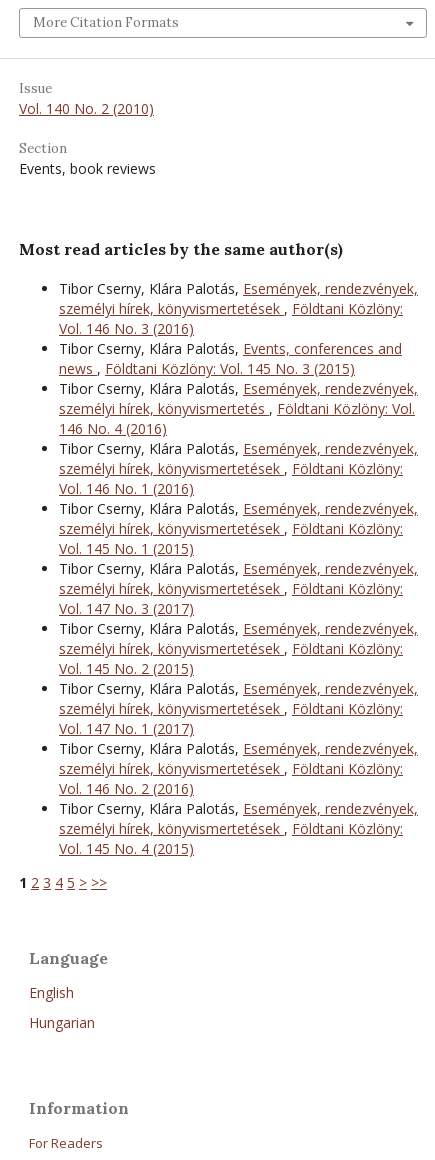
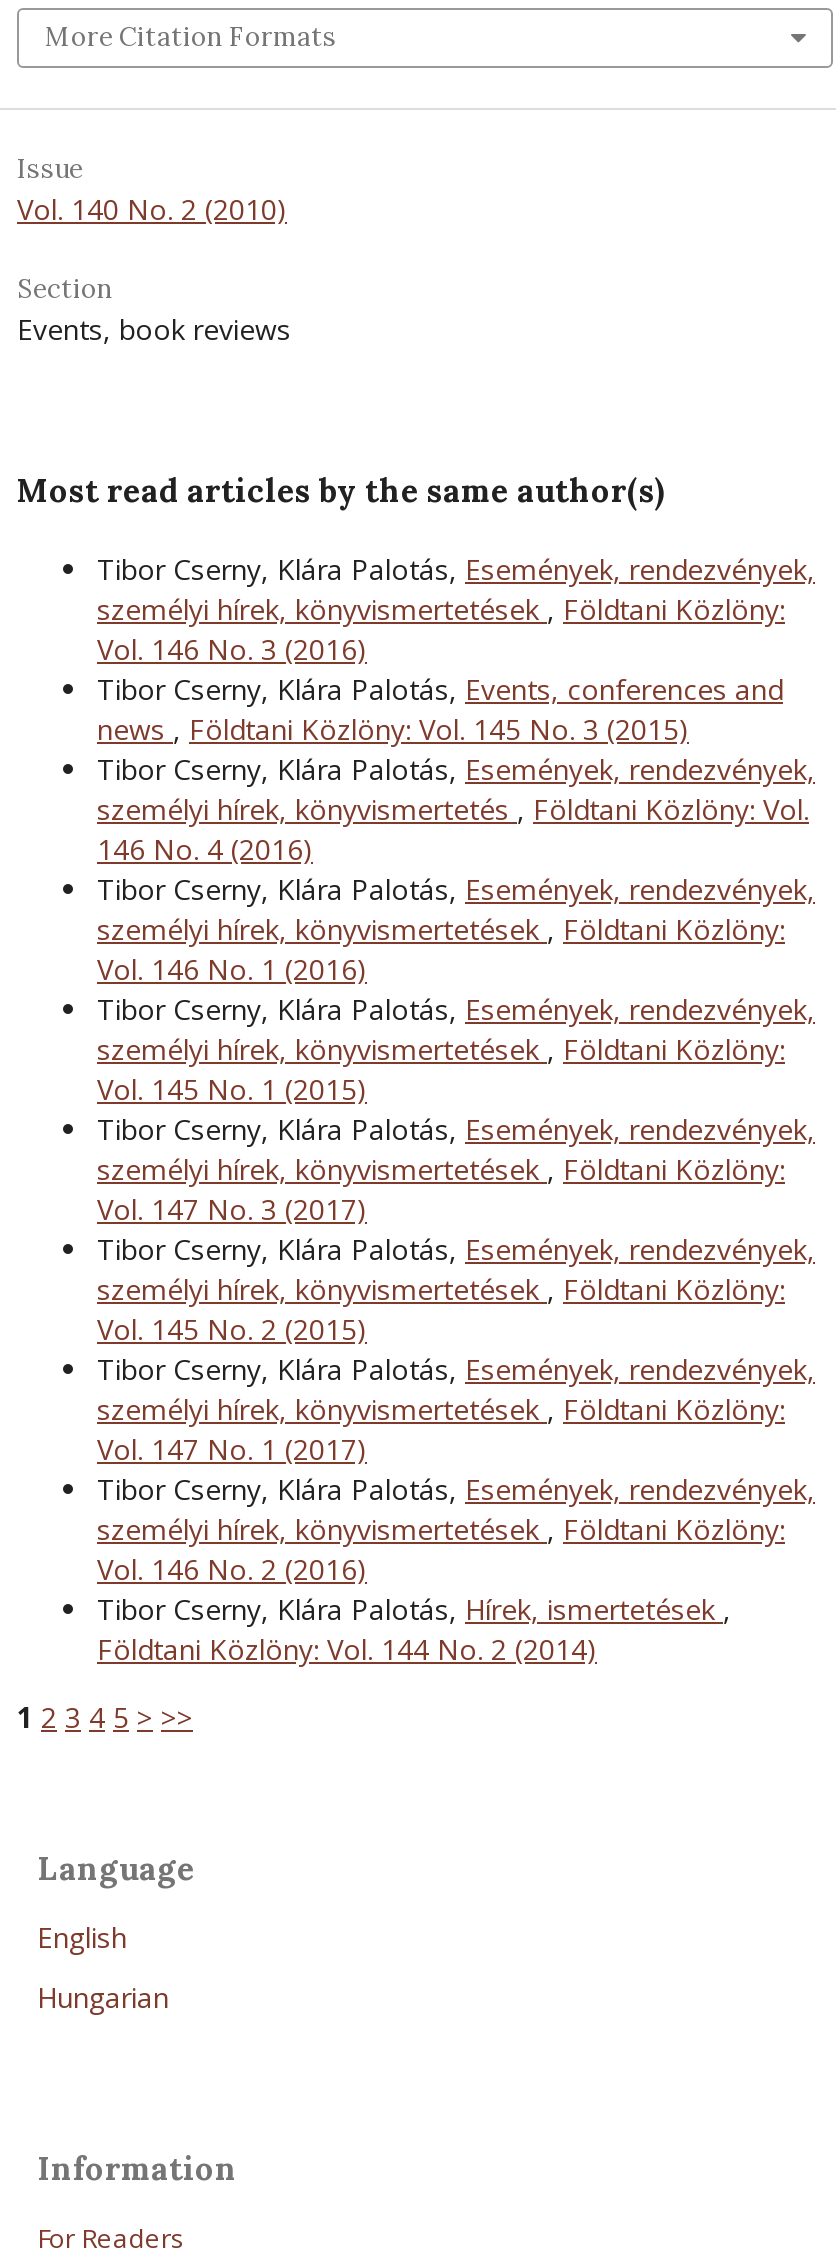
[59,799,418,858] Tibor Cserny, Klára Palotás, Események, rendezvények, | személyi hírek, könyvismertetések, Földtani Közlöny: | Vol. 145 No. 4 (2015) -> [97,1589,731,1667] Tibor Cserny, Klára Palotás, Hírek, ismertetések, | Földtani Közlöny: Vol. 144 No. 2 (2014)

